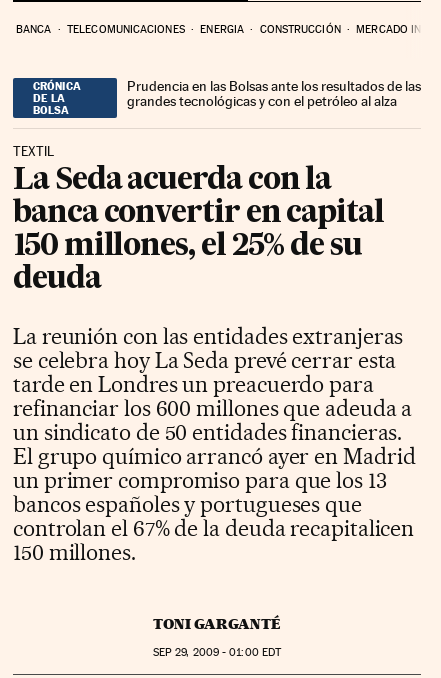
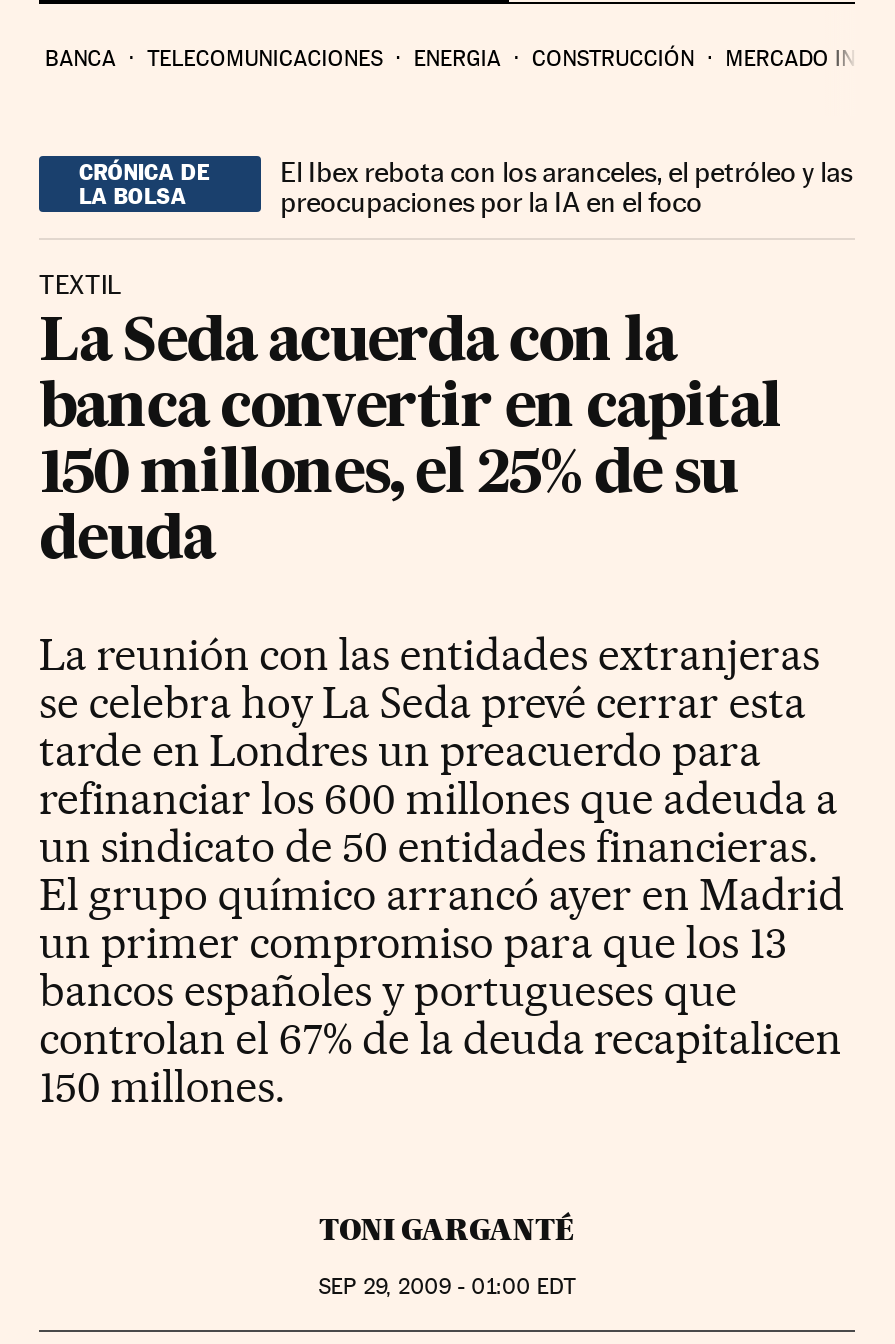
[127,78,421,109] Prudencia en las Bolsas ante los resultados de las | grandes tecnológicas y con el petróleo al alza -> [280,155,852,217] El Ibex rebota con los aranceles, el petróleo y las | preocupaciones por la IA en el foco

